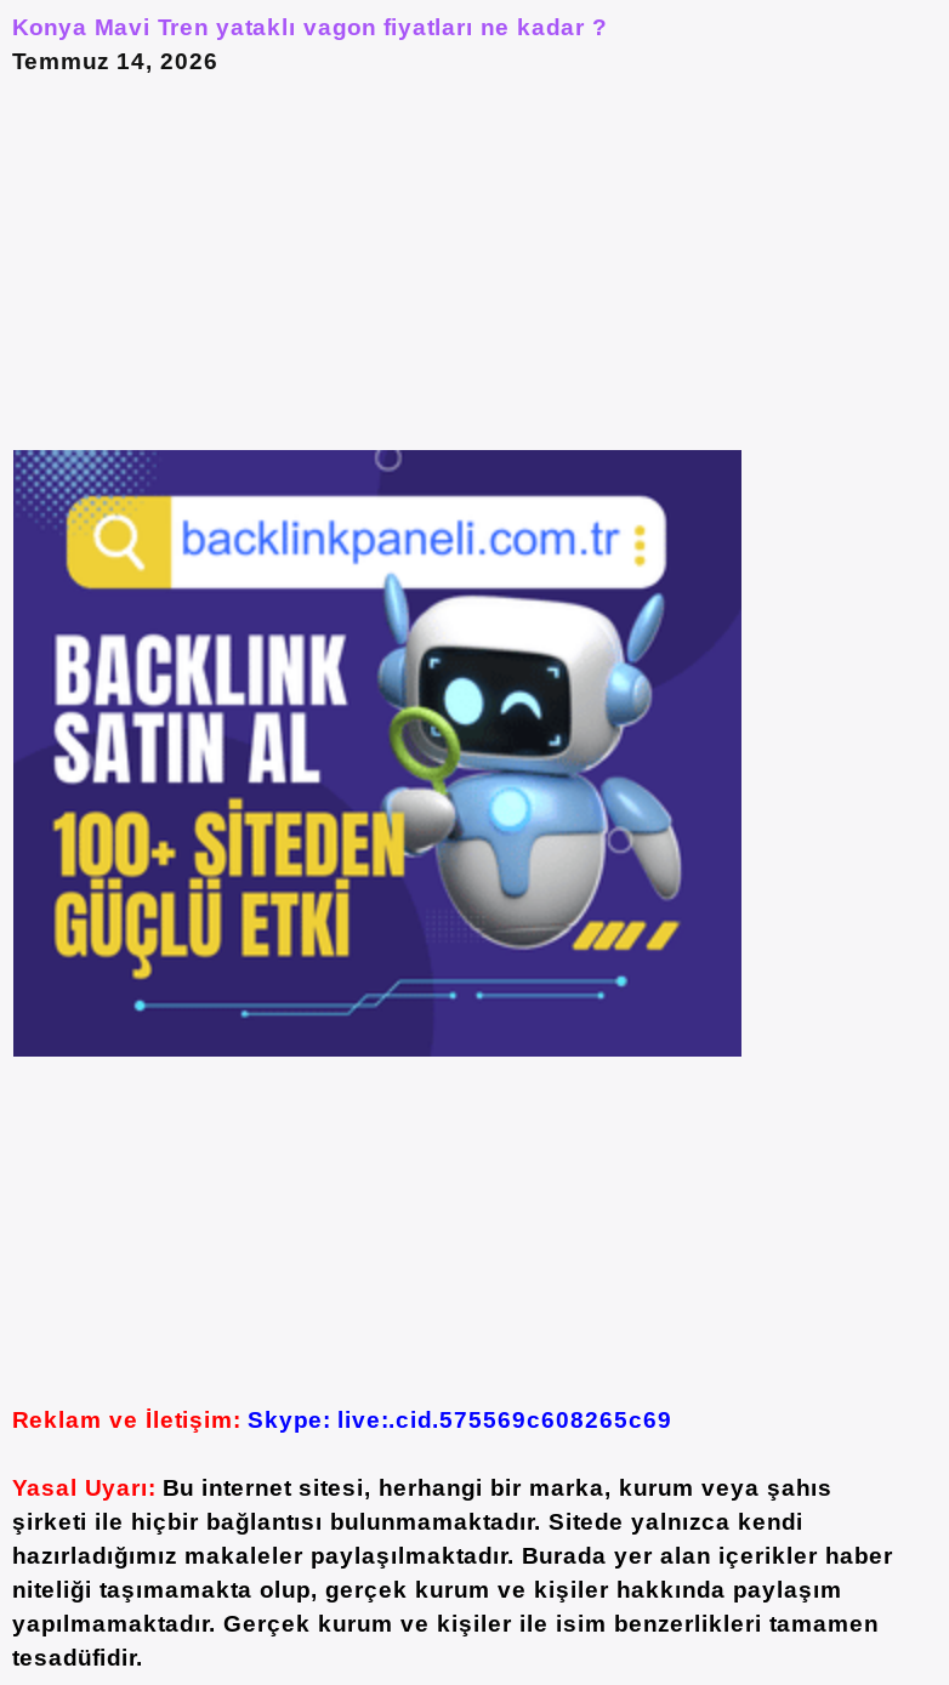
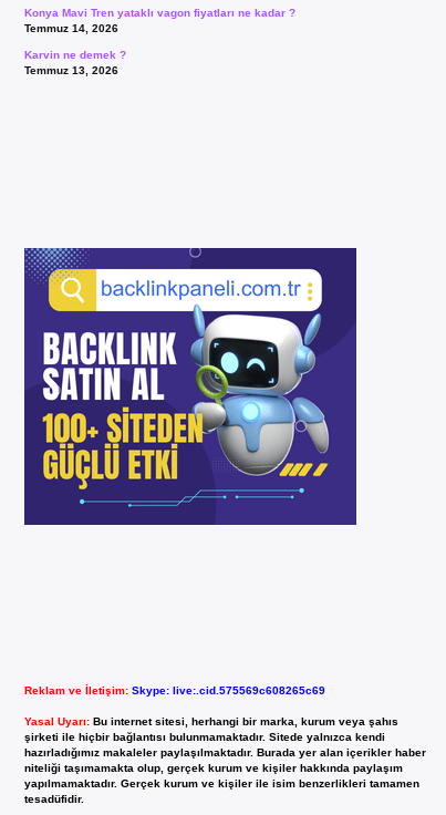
none -> [24,48,126,76] Karvin ne demek ? | Temmuz 13, 2026

